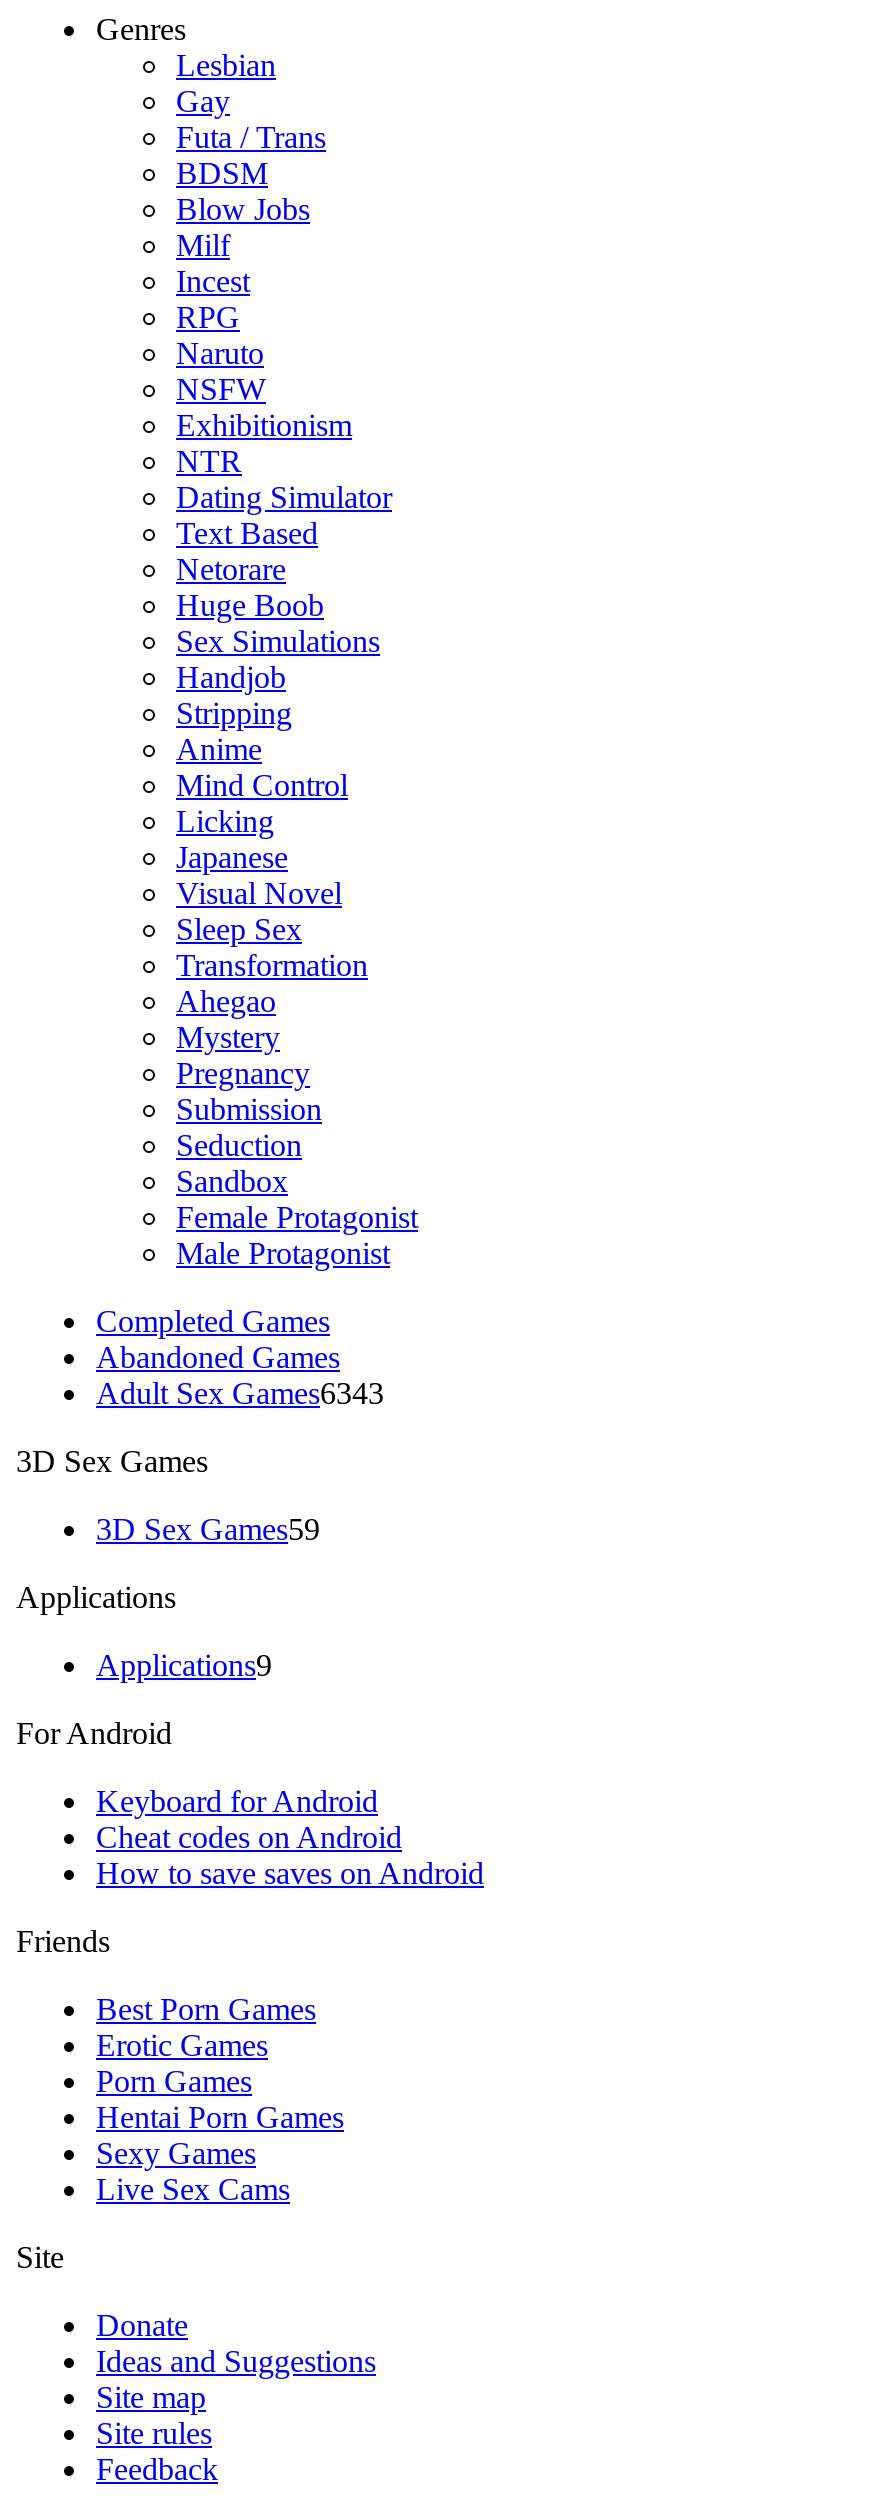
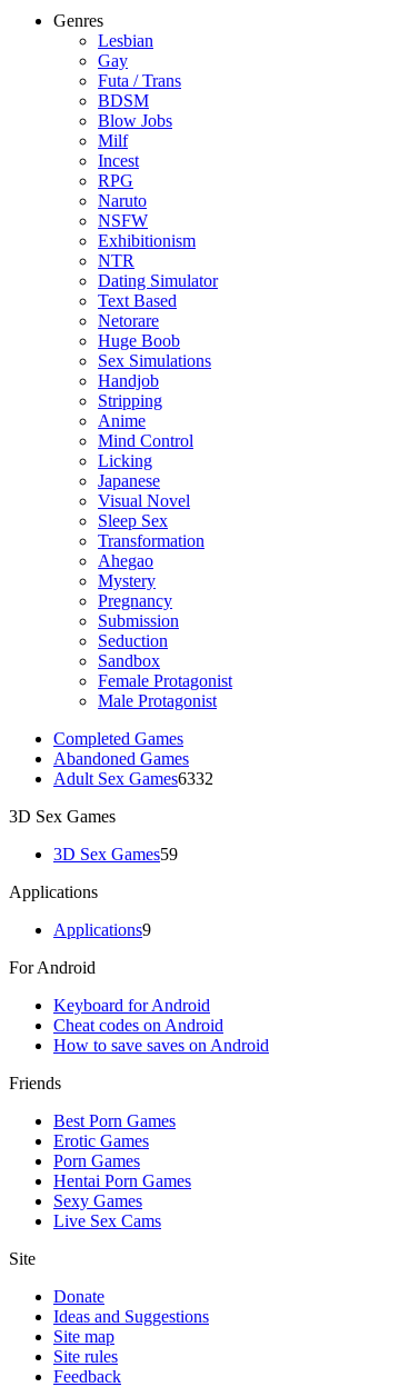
[96,1377,384,1411] Adult Sex Games6343 -> [53,769,213,788] Adult Sex Games6332

